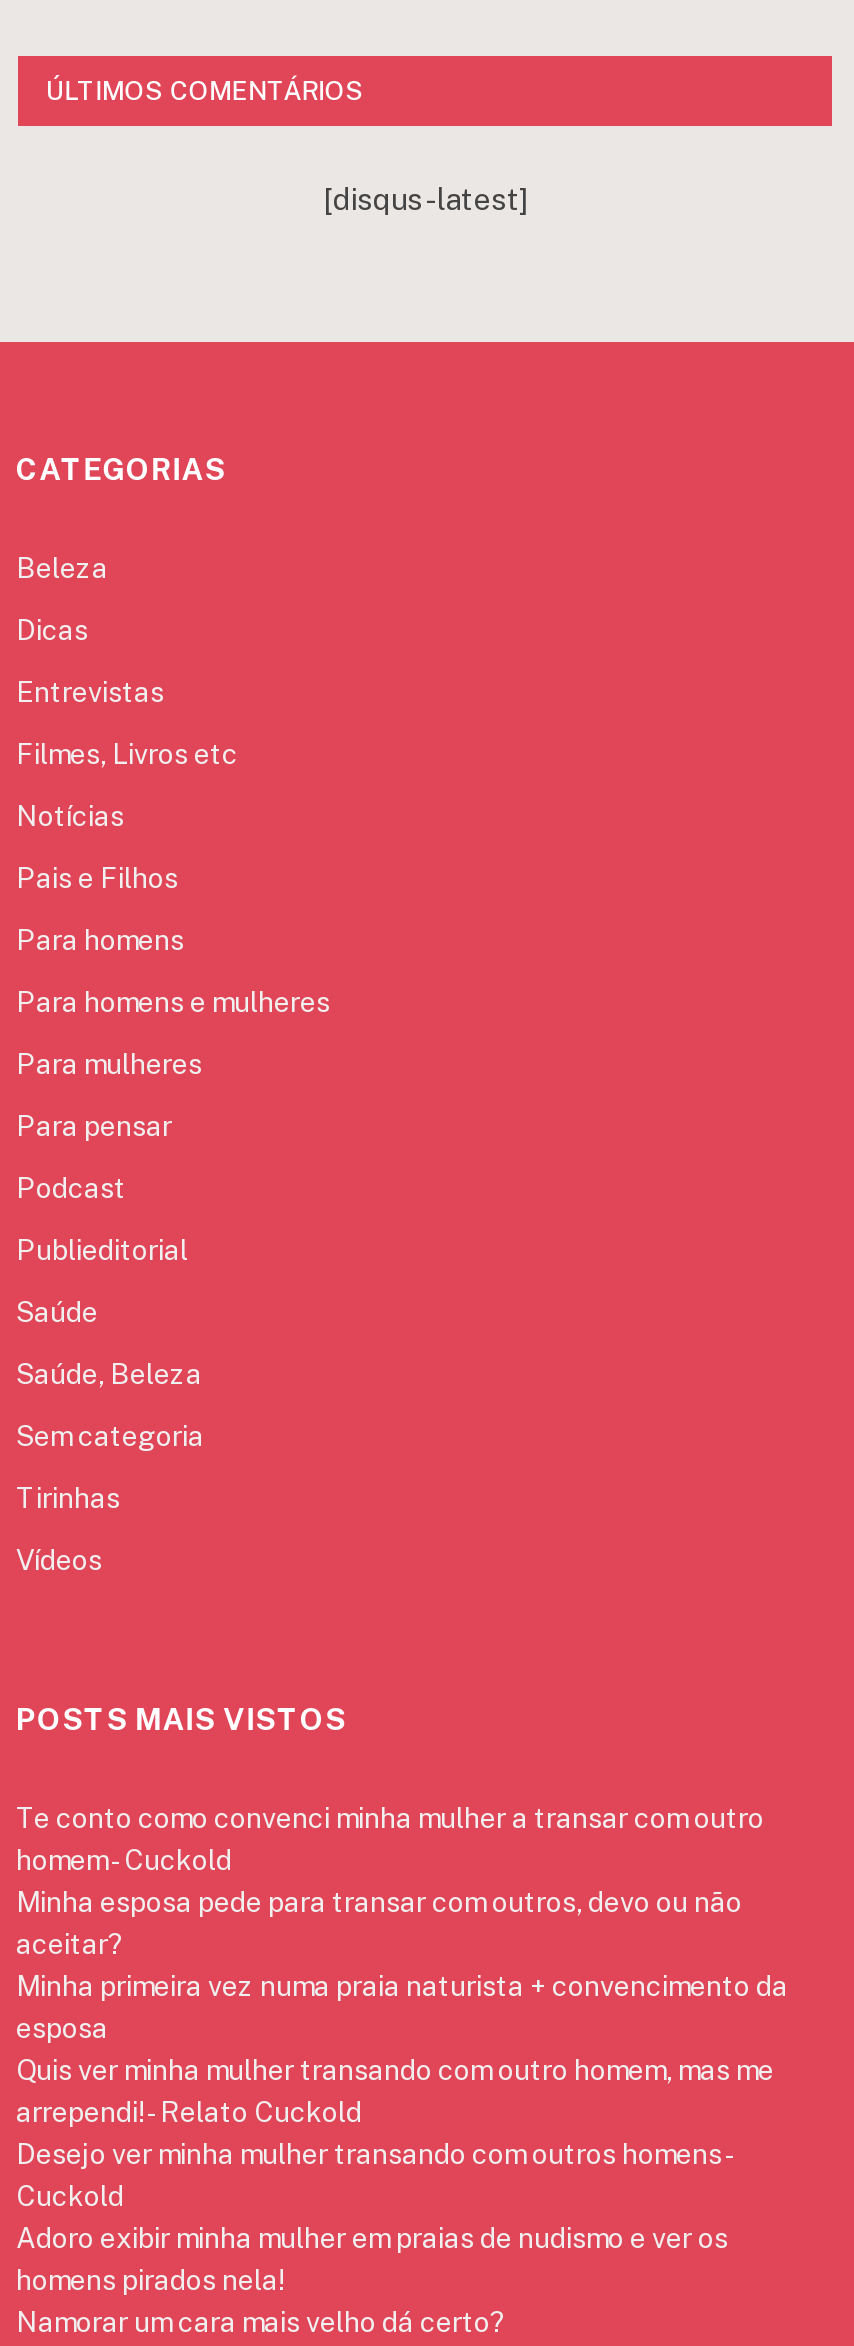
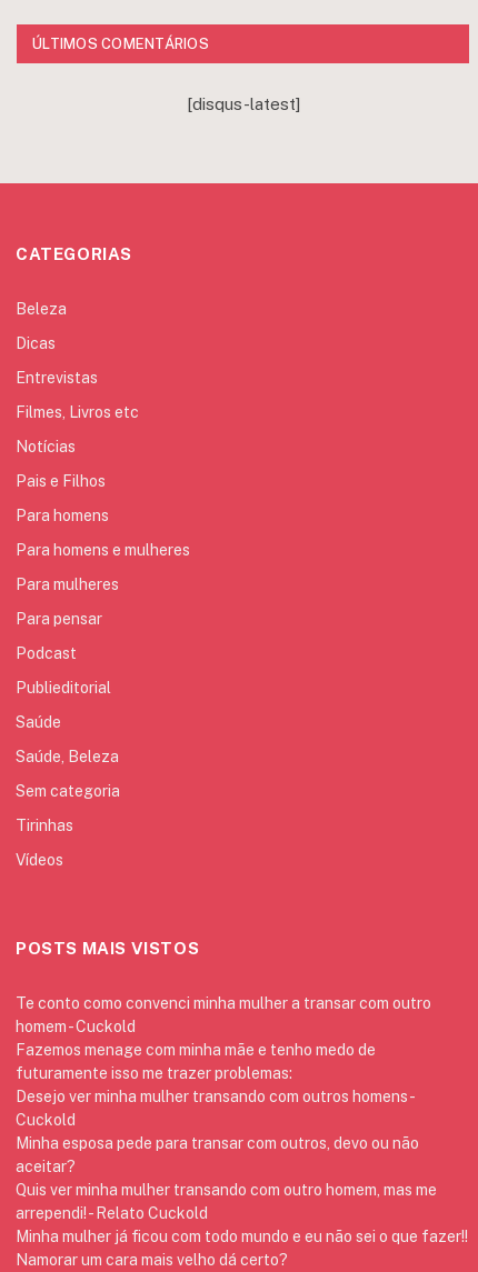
moved [16,1887,774,2129] -> [16,1134,437,1221]: Minha esposa pede para transar com outros, devo ou não | aceitar? | Quis ver minha mulher transando com outro homem, mas me | arrependi! - Relato Cuckold
[16,1971,788,2045] Minha primeira vez numa praia naturista + convencimento da | esposa -> [16,1040,376,1081] Fazemos menage com minha mãe e tenho medo de | futuramente isso me trazer problemas:
moved [16,2139,732,2213] -> [16,1087,414,1128]: Desejo ver minha mulher transando com outros homens - | Cuckold
[16,2223,728,2297] Adoro exibir minha mulher em praias de nudismo e ver os | homens pirados nela! -> [16,1227,468,1245] Minha mulher já ficou com todo mundo e eu não sei o que fazer!!

